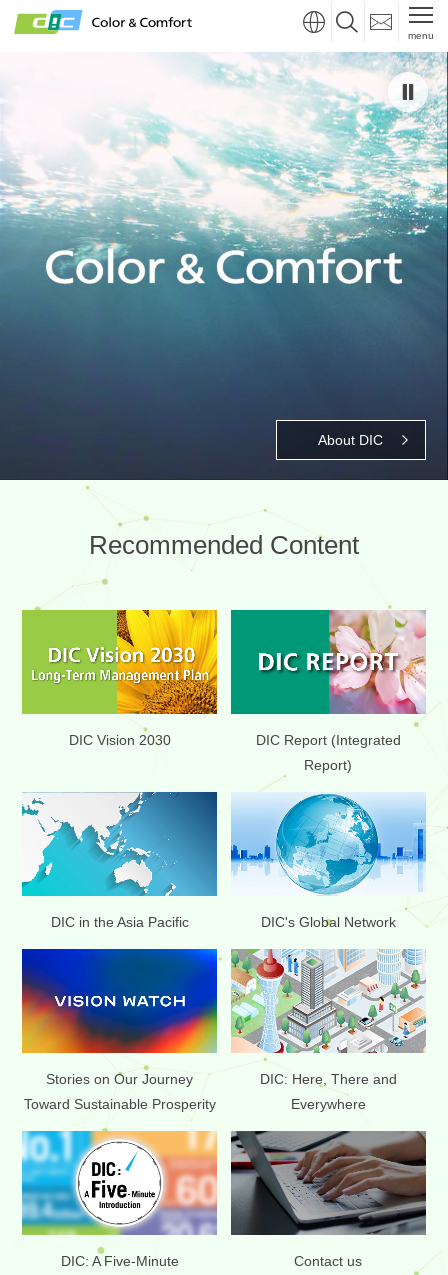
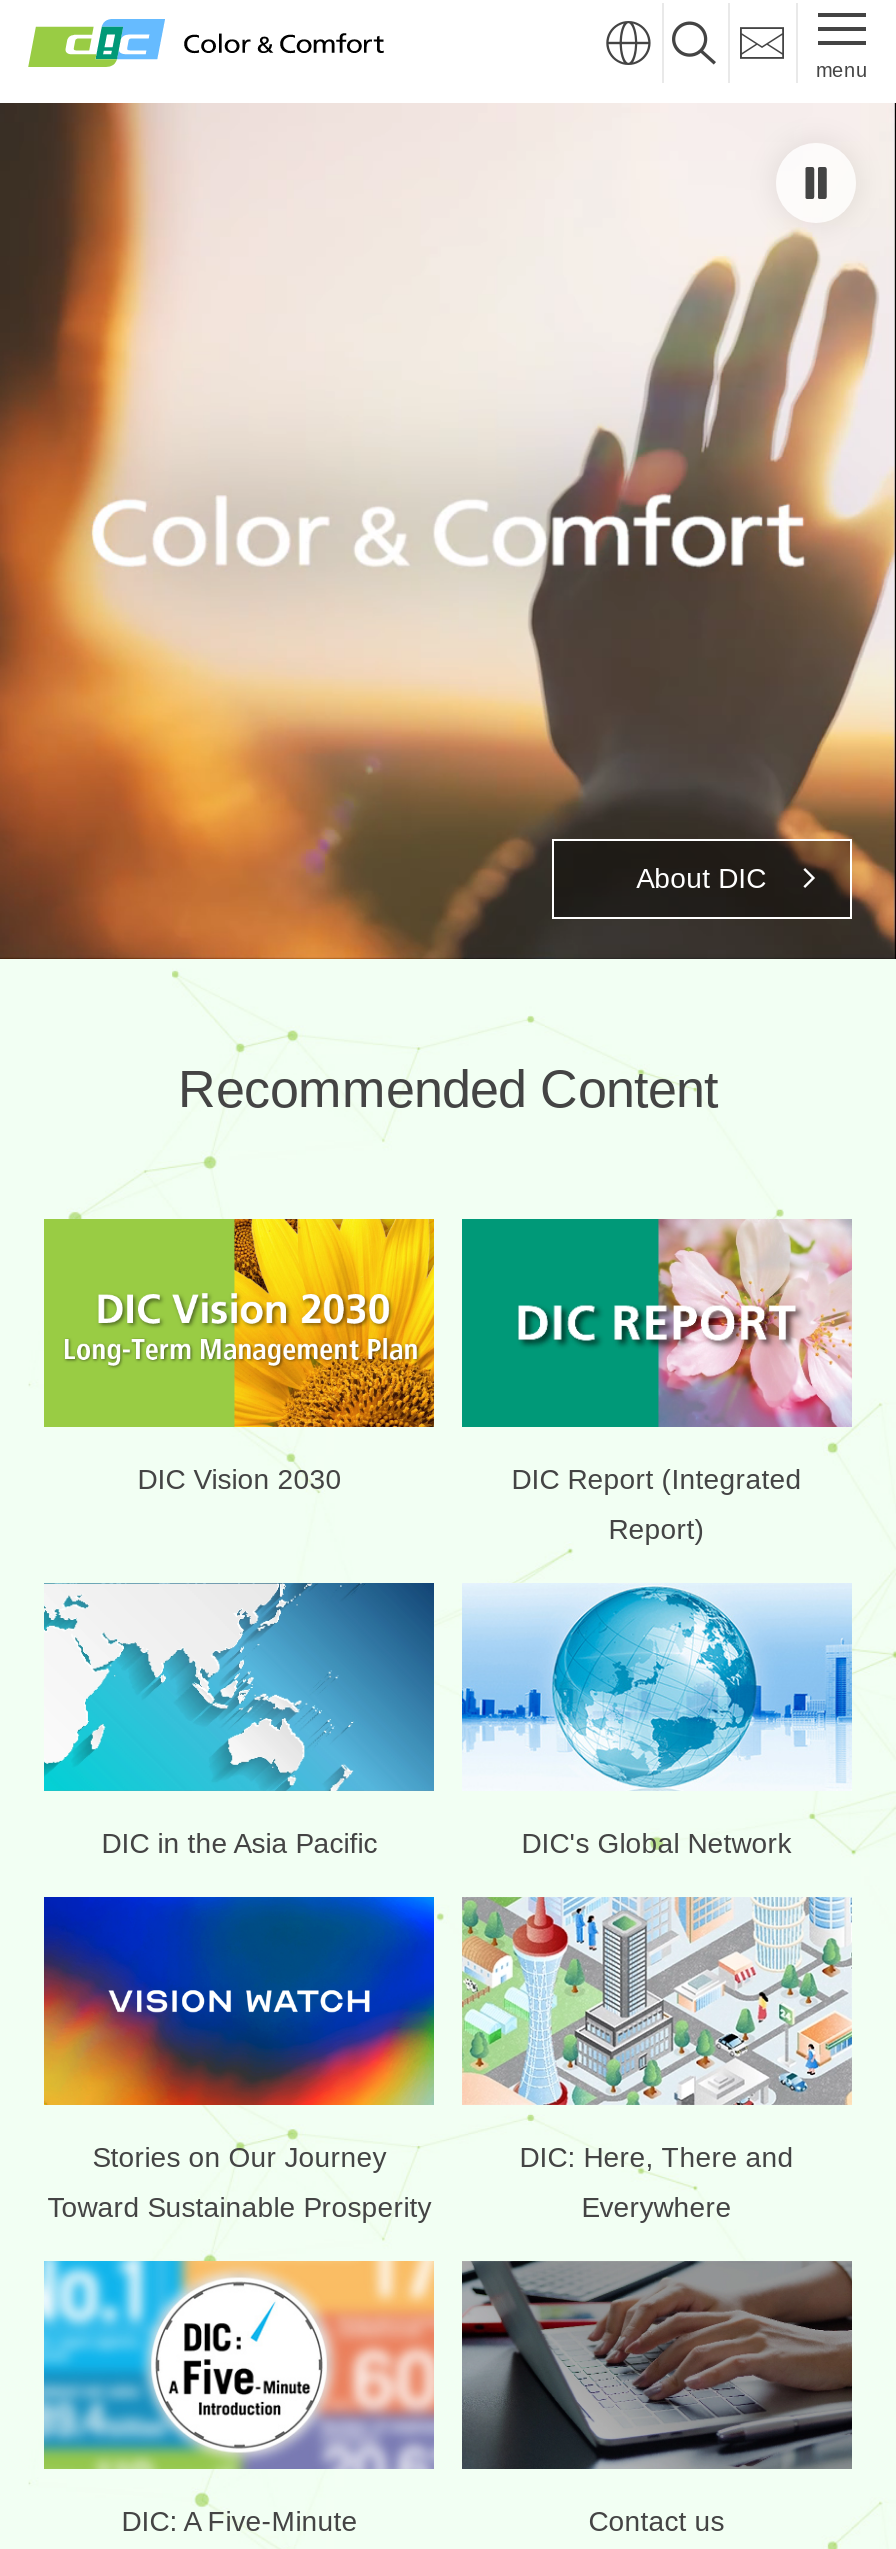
[3,52,445,481] [image] -> [6,101,890,961] [image]

